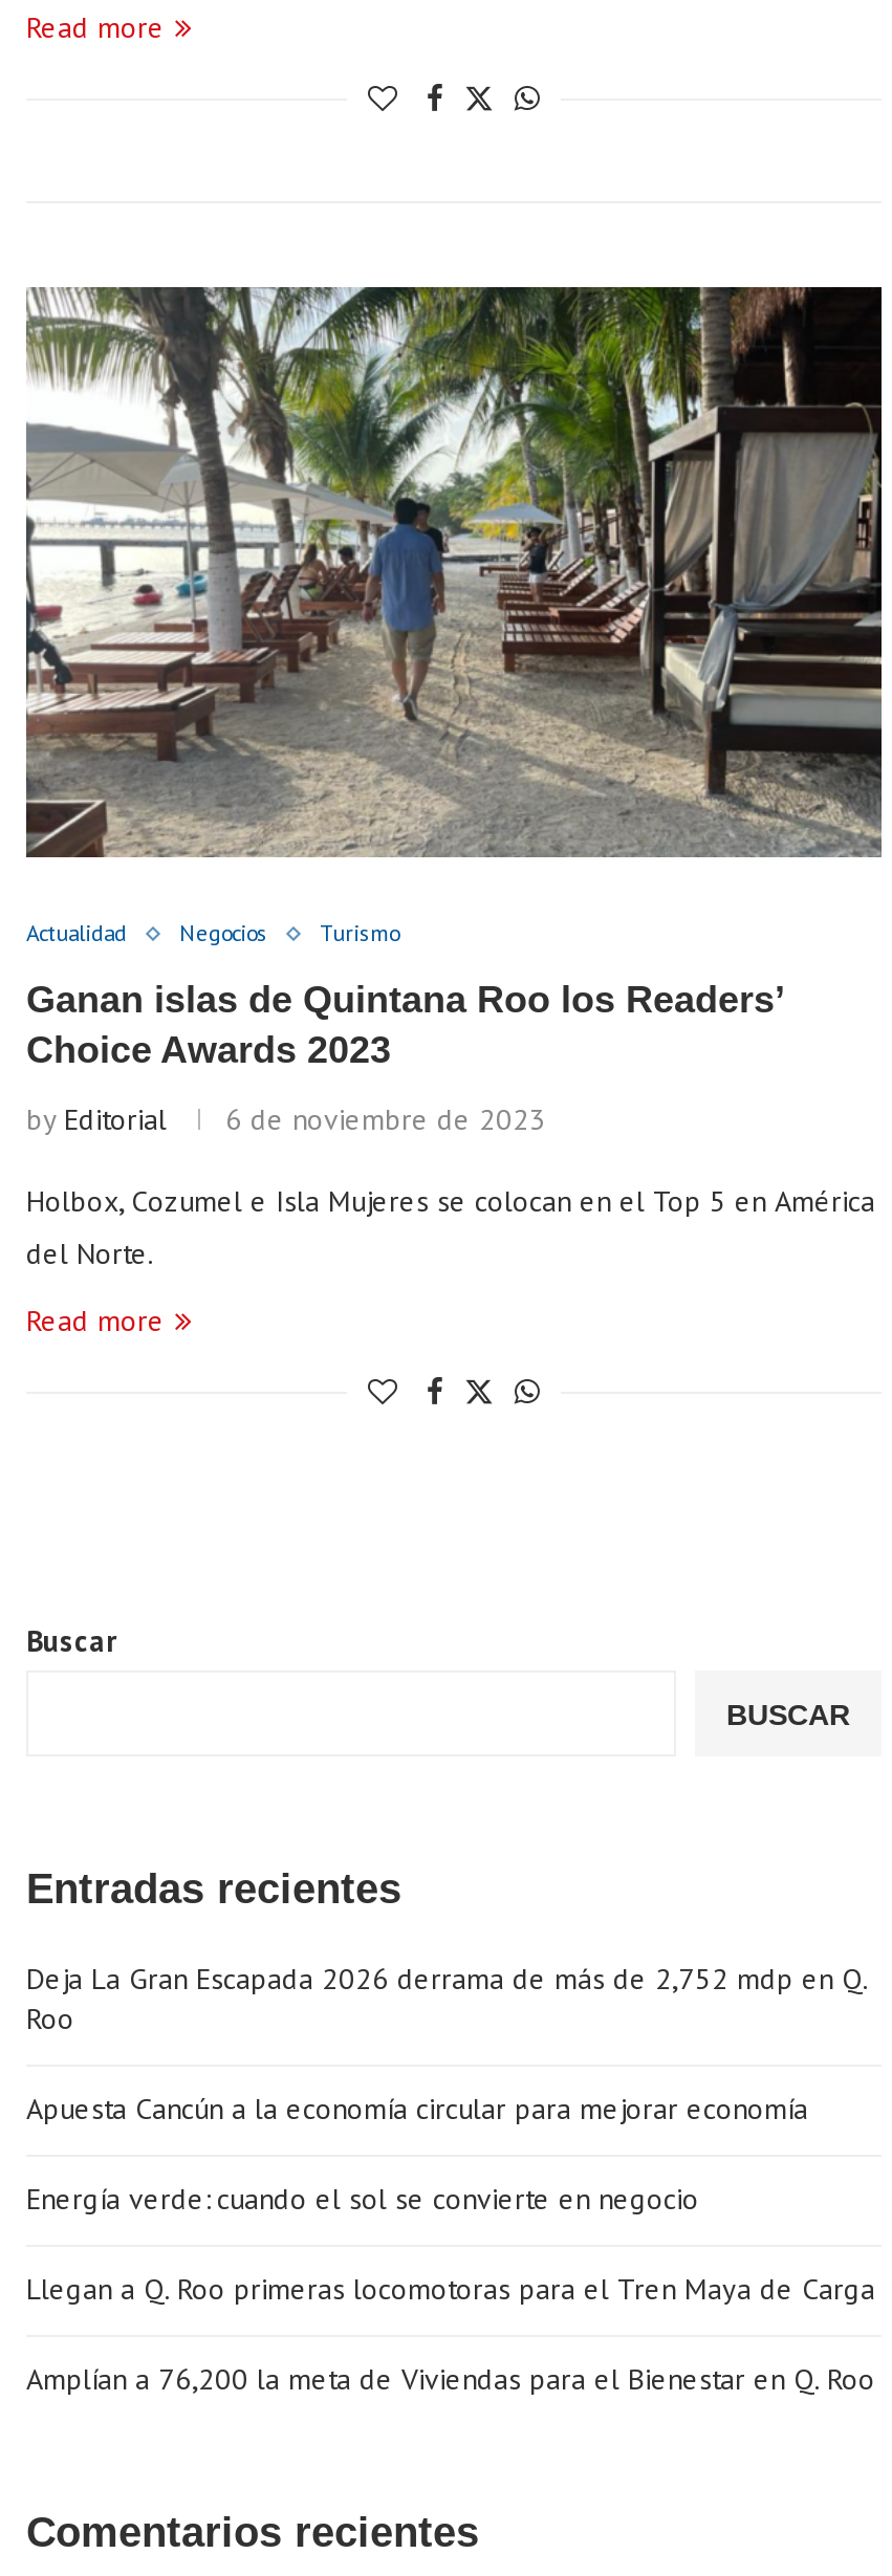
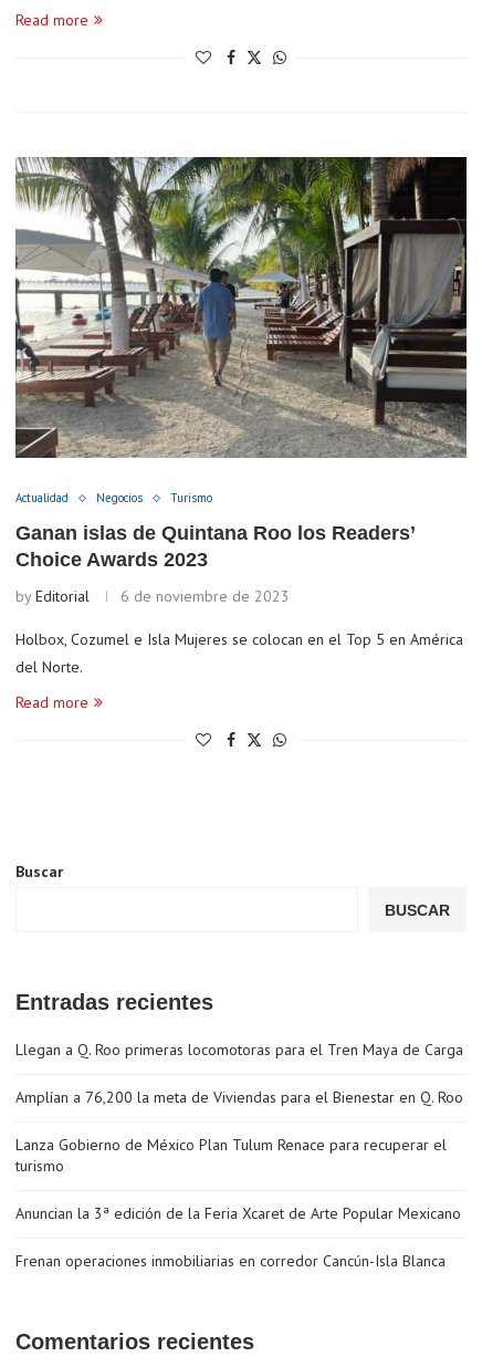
[26,1961,867,2218] Deja La Gran Escapada 2026 derrama de más de 2,752 mdp en Q. | Roo | Apuesta Cancún a la economía circular para mejorar economía | Energía verde: cuando el sol se convierte en negocio -> none
moved [26,2271,875,2399] -> [15,1040,463,1108]: Llegan a Q. Roo primeras locomotoras para el Tren Maya de Carga | Amplían a 76,200 la meta de Viviendas para el Bienestar en Q. Roo
none -> [15,1135,461,1271] Lanza Gobierno de México Plan Tulum Renace para recuperar el | turismo | Anuncian la 3ª edición de la Feria Xcaret de Arte Popular Mexicano | Frenan operaciones inmobiliarias en corredor Cancún-Isla Blanca

